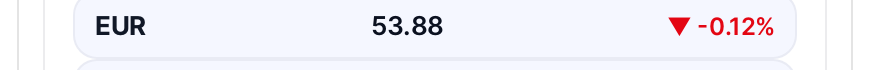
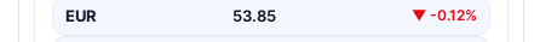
[371,10,443,42] 53.88 -> [232,6,276,25] 53.85

